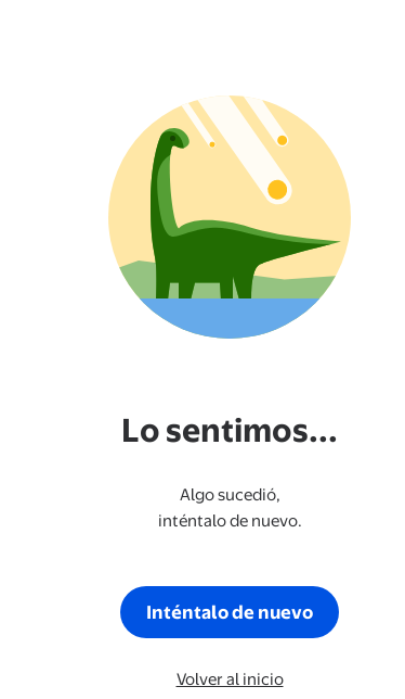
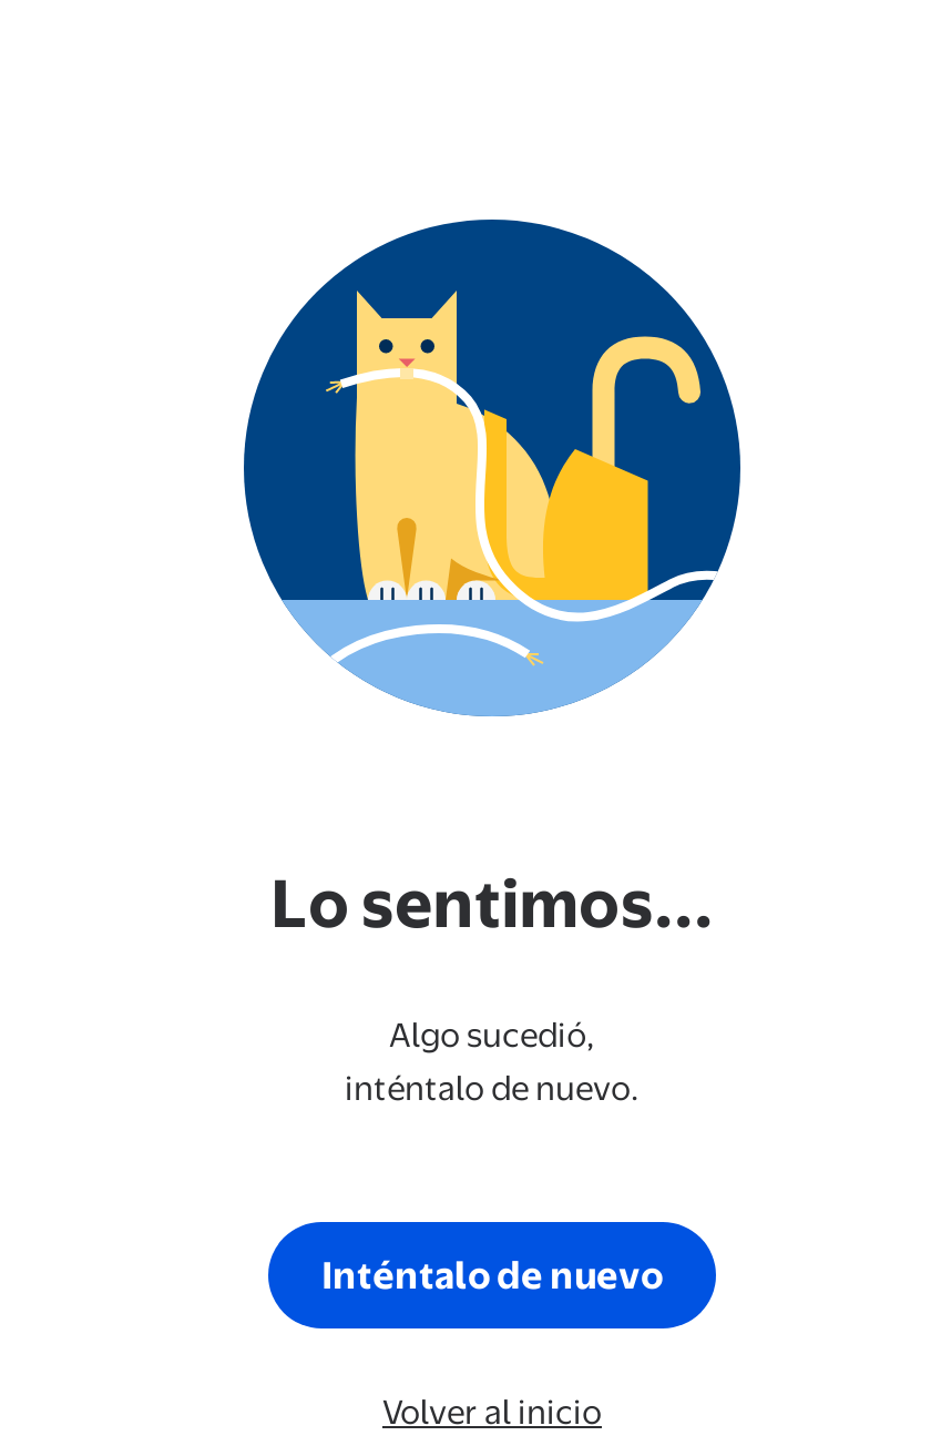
[108,96,351,314] [image] -> [242,217,743,668] [image]

